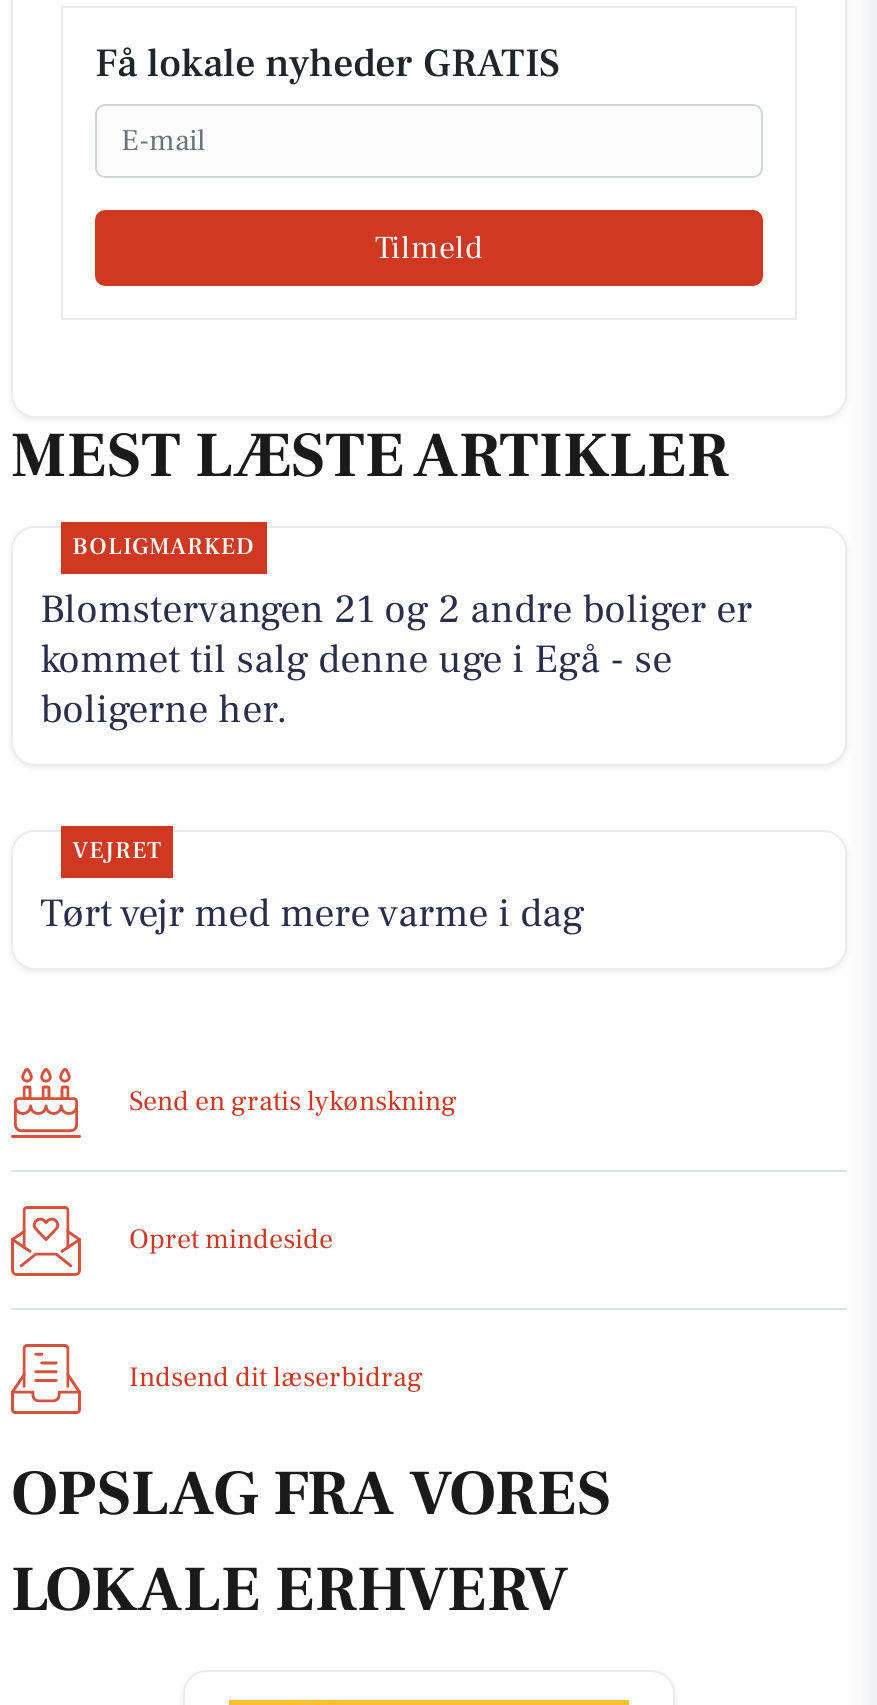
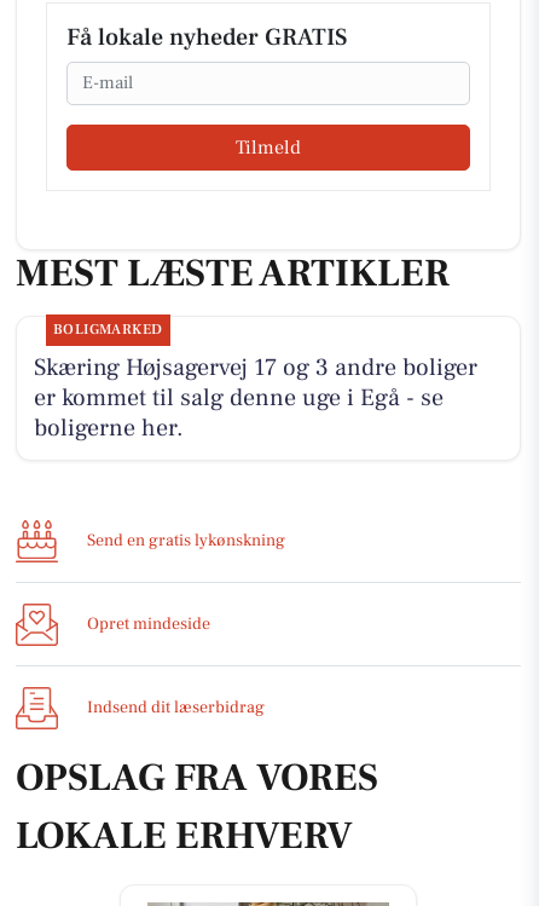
[40,584,752,686] Blomstervangen 21 og 2 andre boliger er | kommet til salg denne uge i Egå - se -> [33,352,477,413] Skæring Højsagervej 17 og 3 andre boliger | er kommet til salg denne uge i Egå - se
[40,837,584,941] VEJRET | Tørt vejr med mere varme i dag -> none

